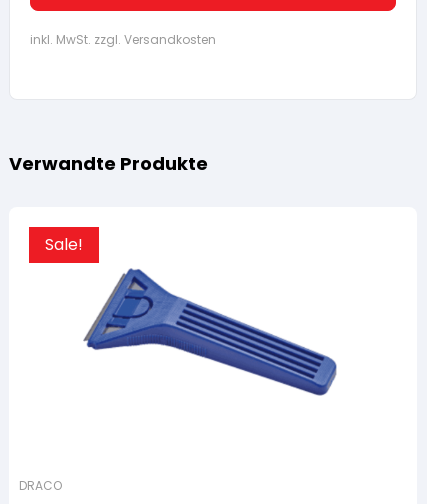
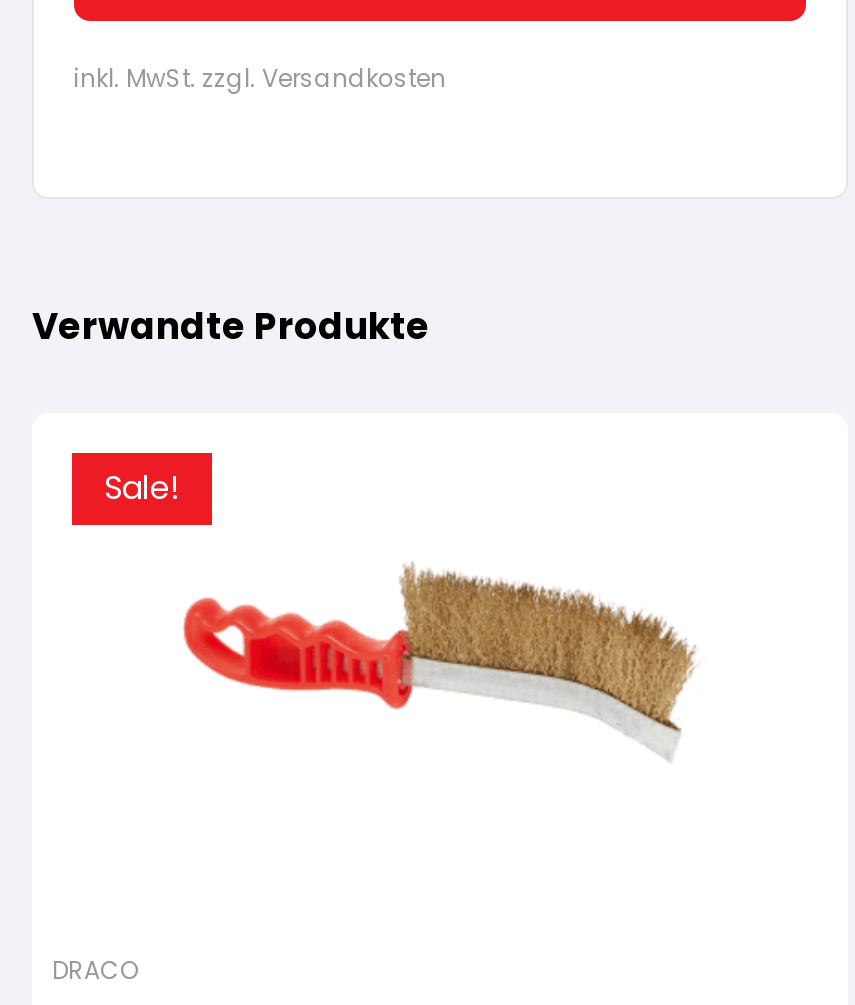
[83,268,340,396] [image] -> [182,537,696,789] [image]

